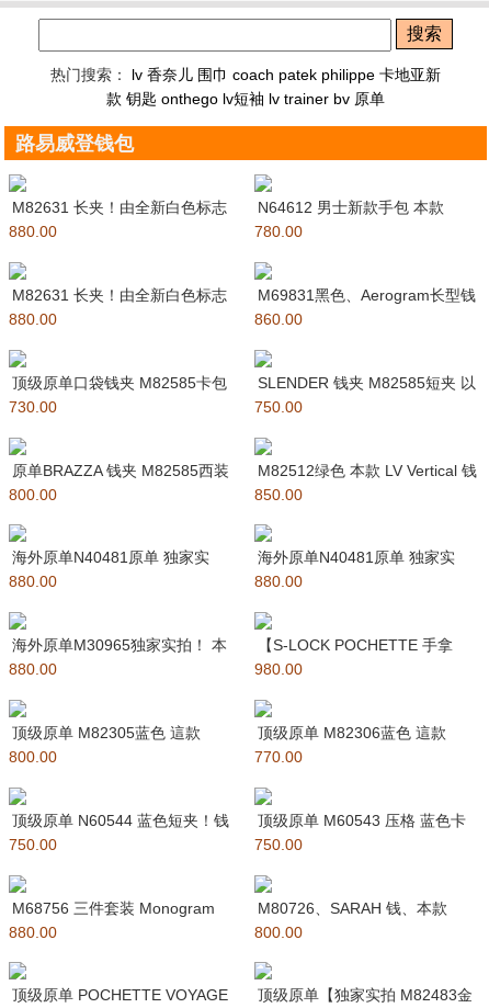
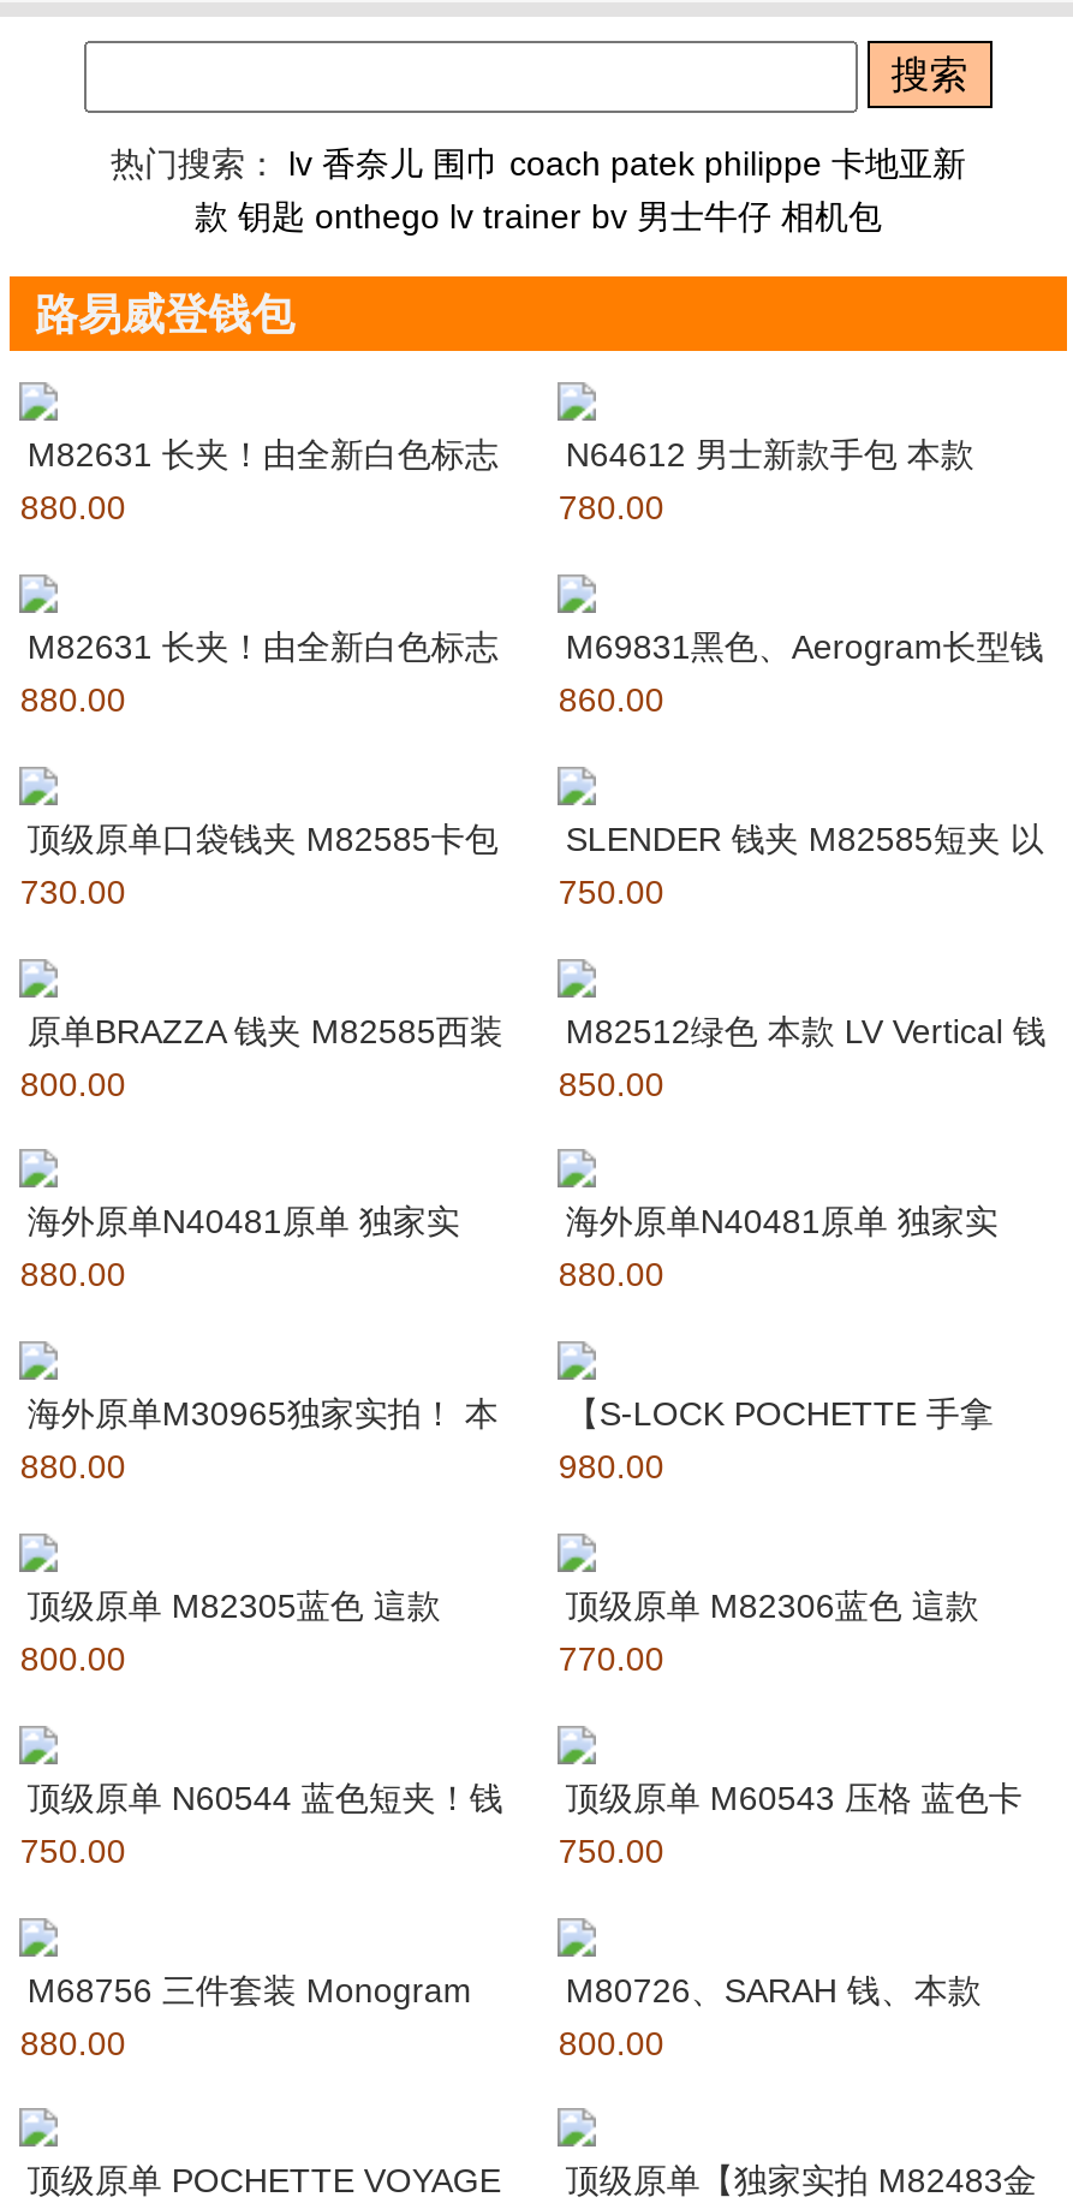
[106,90,385,107] 款 钥匙 onthego lv短袖 lv trainer bv 原单 -> [195,197,882,236] 款 钥匙 onthego lv trainer bv 男士牛仔 相机包

